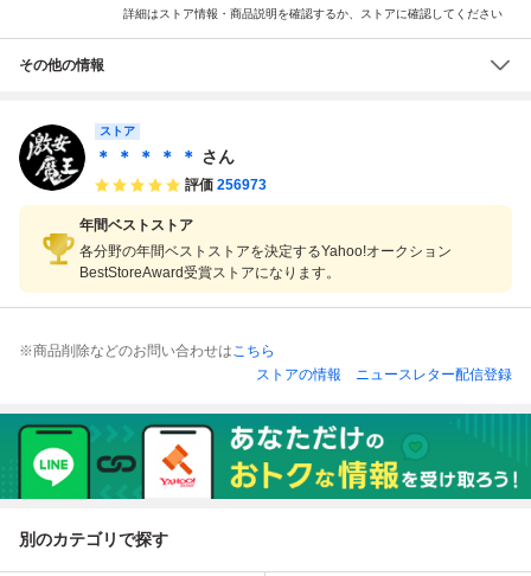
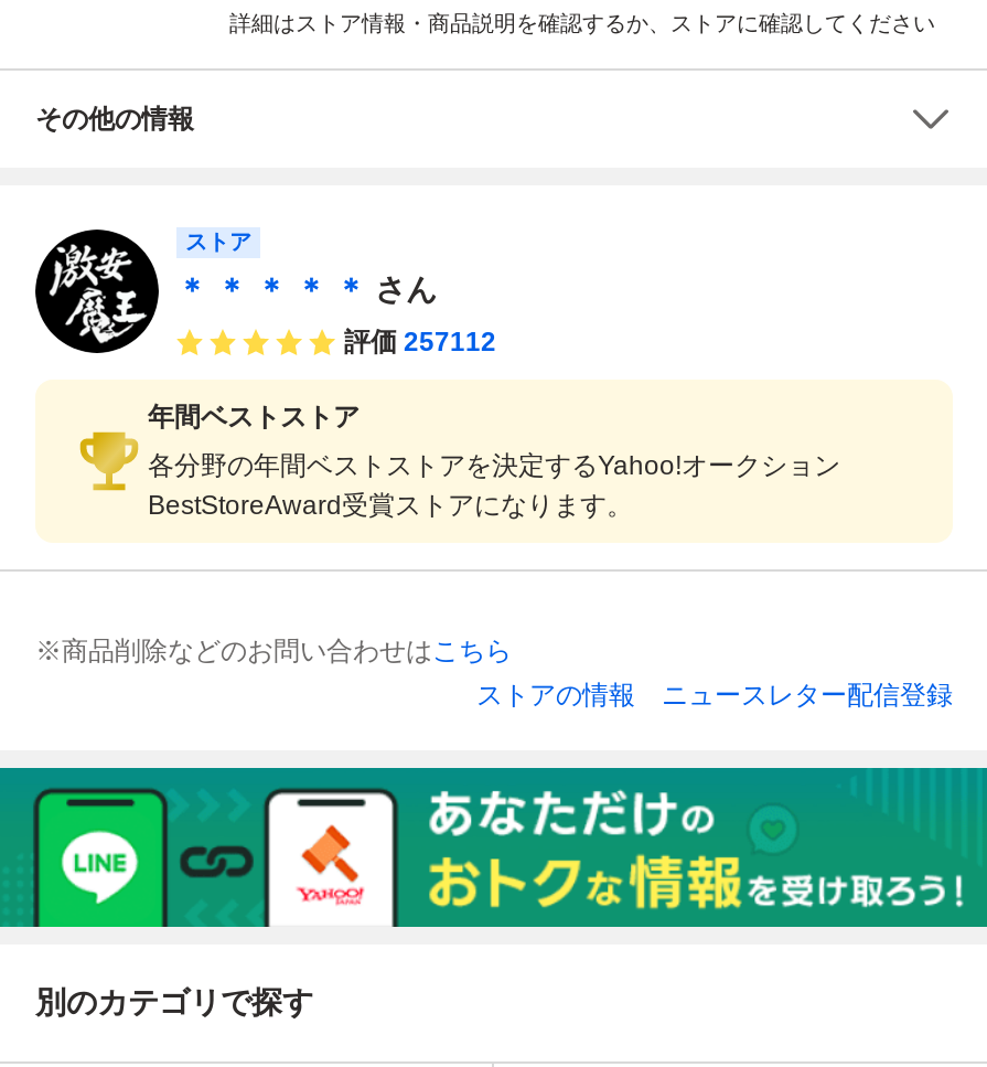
[185,176,267,193] 評価 256973 -> [344,326,496,357] 評価 257112

